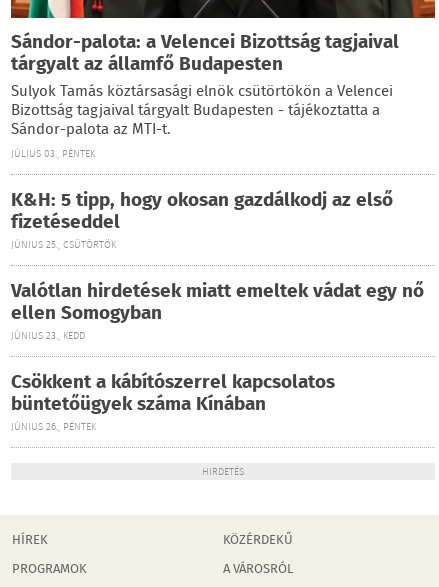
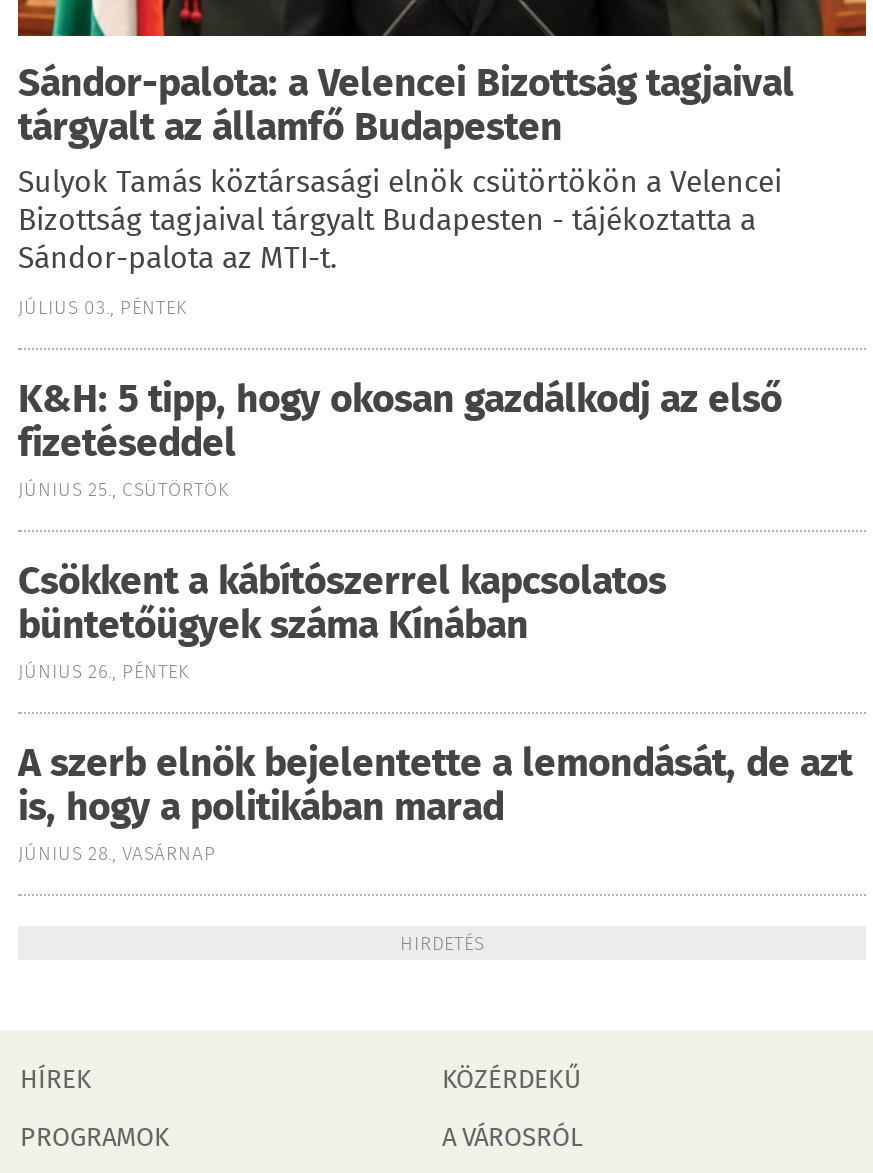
[11,277,424,344] Valótlan hirdetések miatt emeltek vádat egy nő | ellen Somogyban | JÚNIUS 23., KEDD -> none
moved [11,368,335,435] -> [18,554,666,688]: Csökkent a kábítószerrel kapcsolatos | büntetőügyek száma Kínában | JÚNIUS 26., PÉNTEK
none -> [18,736,852,870] A szerb elnök bejelentette a lemondását, de azt | is, hogy a politikában marad | JÚNIUS 28., VASÁRNAP

